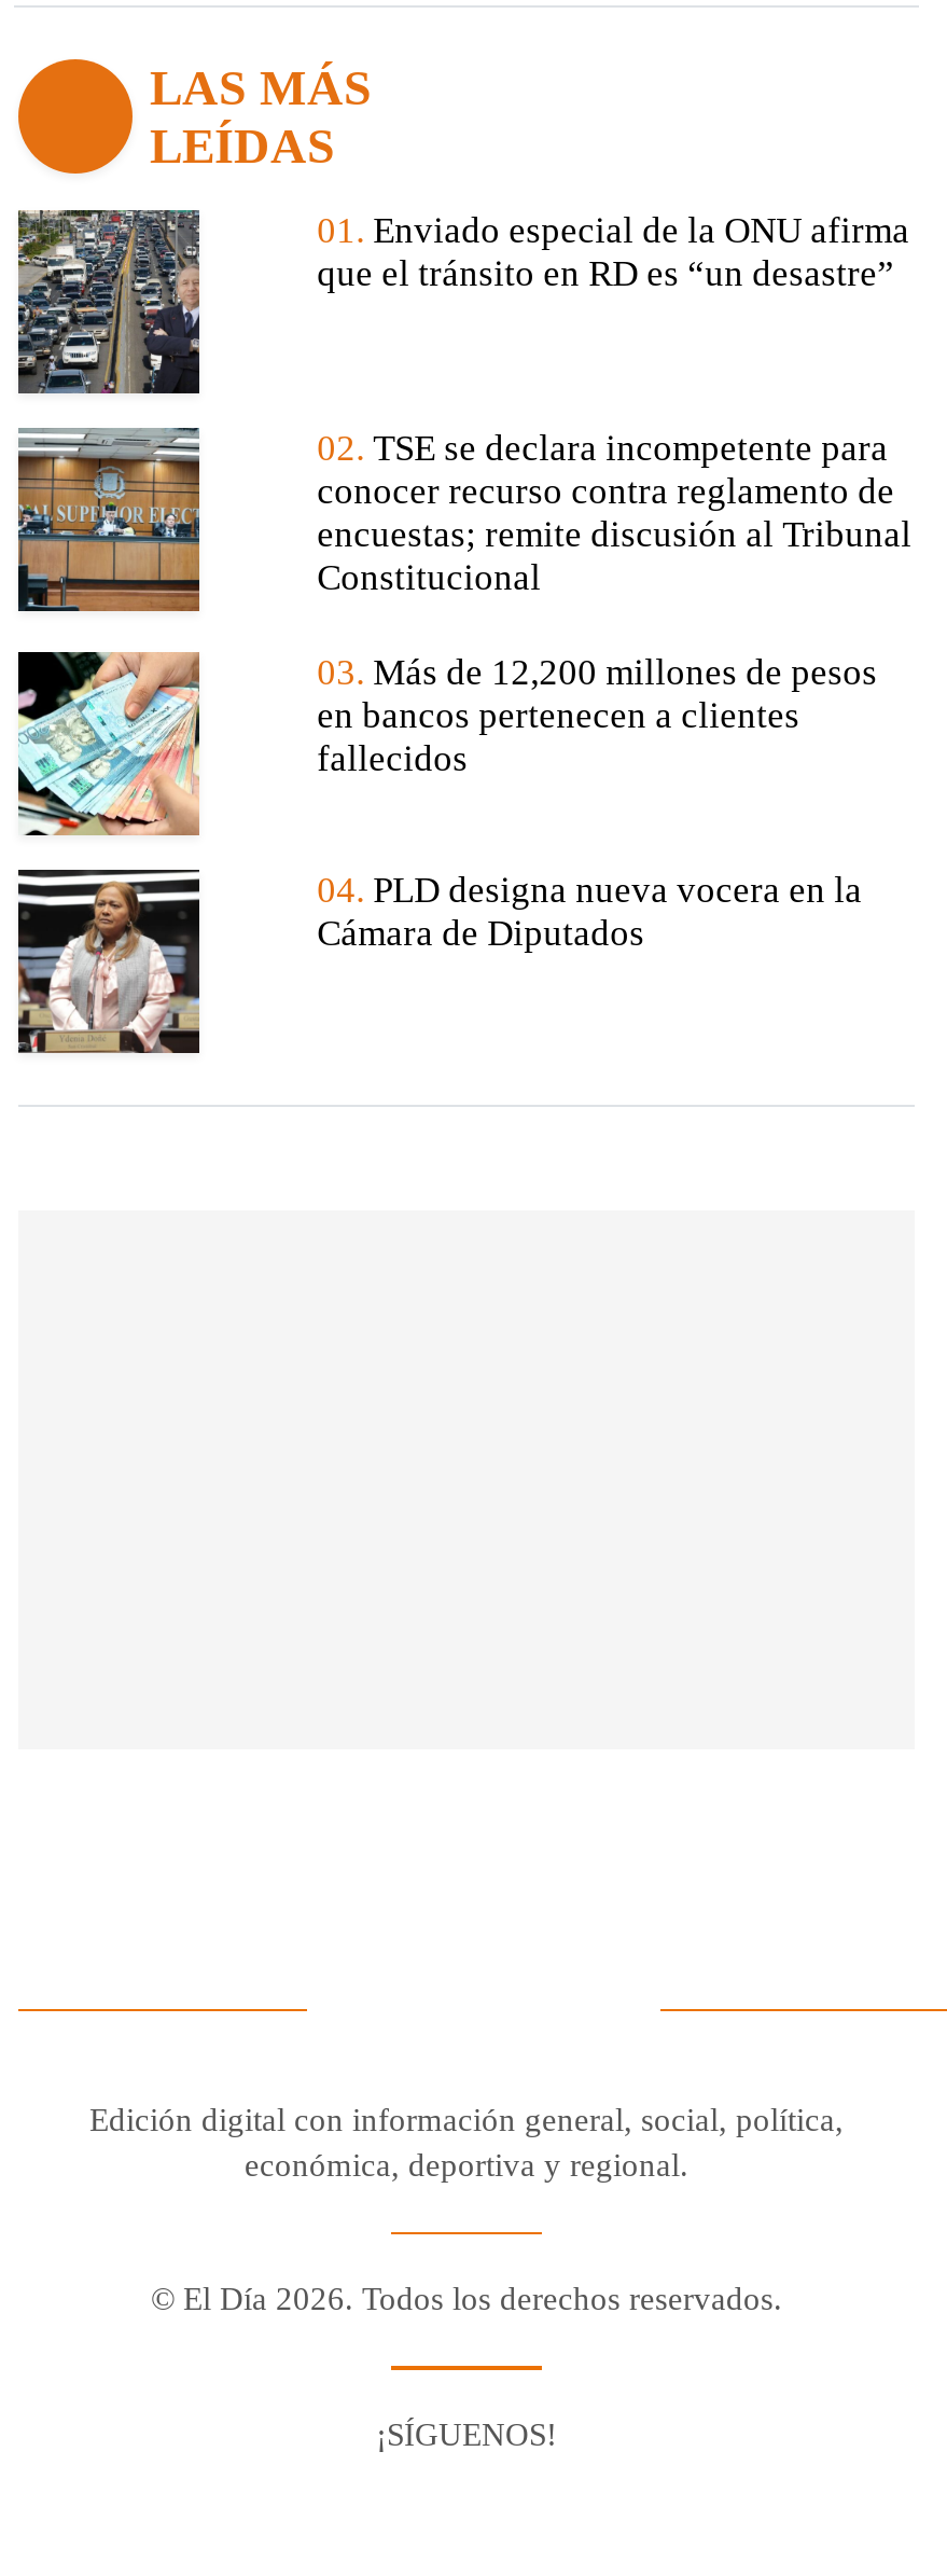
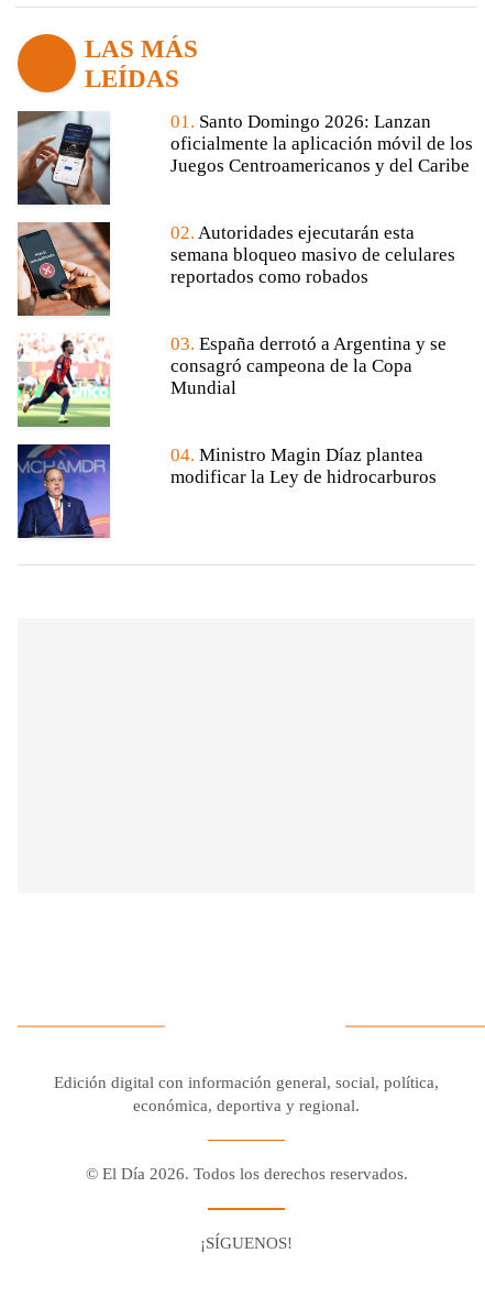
[16,208,201,396] [image] -> [18,111,110,206] [image]
[317,210,910,294] 01. Enviado especial de la ONU afirma | que el tránsito en RD es “un desastre” -> [170,111,473,176] 01. Santo Domingo 2026: Lanzan | oficialmente la aplicación móvil de los | Juegos Centroamericanos y del Caribe
[16,426,201,613] [image] -> [16,221,111,317] [image]
[317,427,912,598] 02. TSE se declara incompetente para | conocer recurso contra reglamento de | encuestas; remite discusión al Tribunal | Constitucional -> [170,222,455,287] 02. Autoridades ejecutarán esta | semana bloqueo masivo de celulares | reportados como robados
[16,650,201,837] [image] -> [16,334,110,428] [image]
[317,652,877,779] 03. Más de 12,200 millones de pesos | en bancos pertenecen a clientes | fallecidos -> [170,333,446,398] 03. España derrotó a Argentina y se | consagró campeona de la Copa | Mundial
[16,870,201,1055] [image] -> [16,444,111,539] [image]
[317,869,862,953] 04. PLD designa nueva vocera en la | Cámara de Diputados -> [170,444,436,487] 04. Ministro Magin Díaz plantea | modificar la Ley de hidrocarburos

